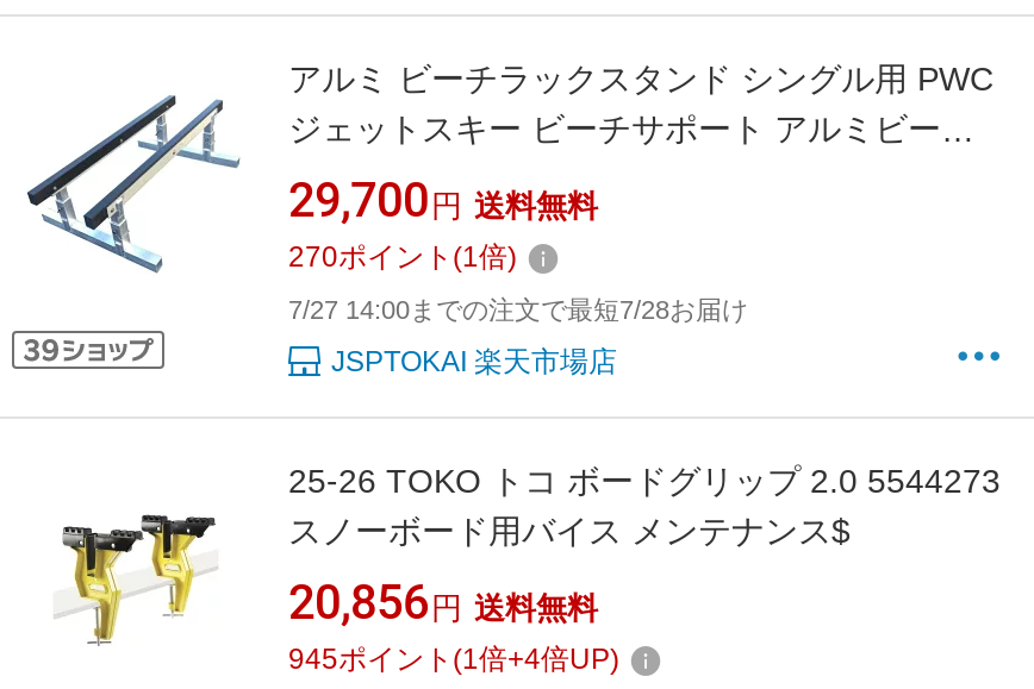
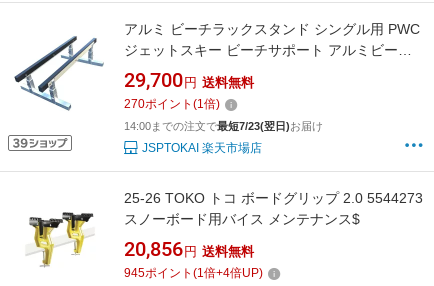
[288,296,748,325] 7/27 14:00までの注文で最短7/28お届け -> [124,120,323,132] 14:00までの注文で最短7/23(翌日)お届け

